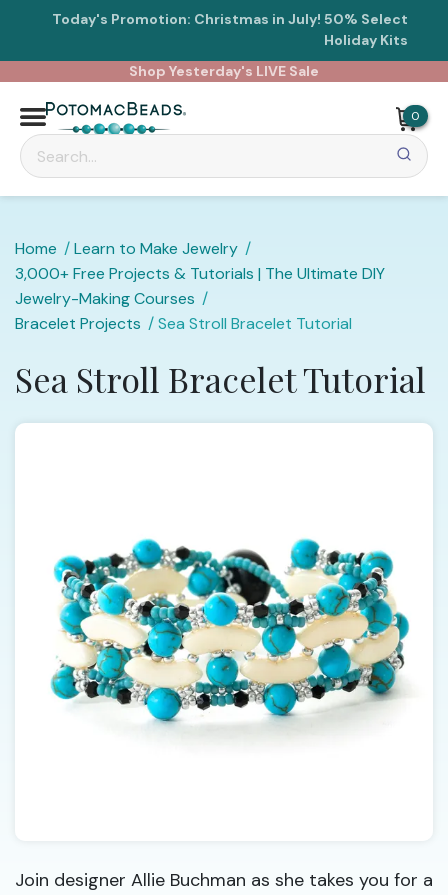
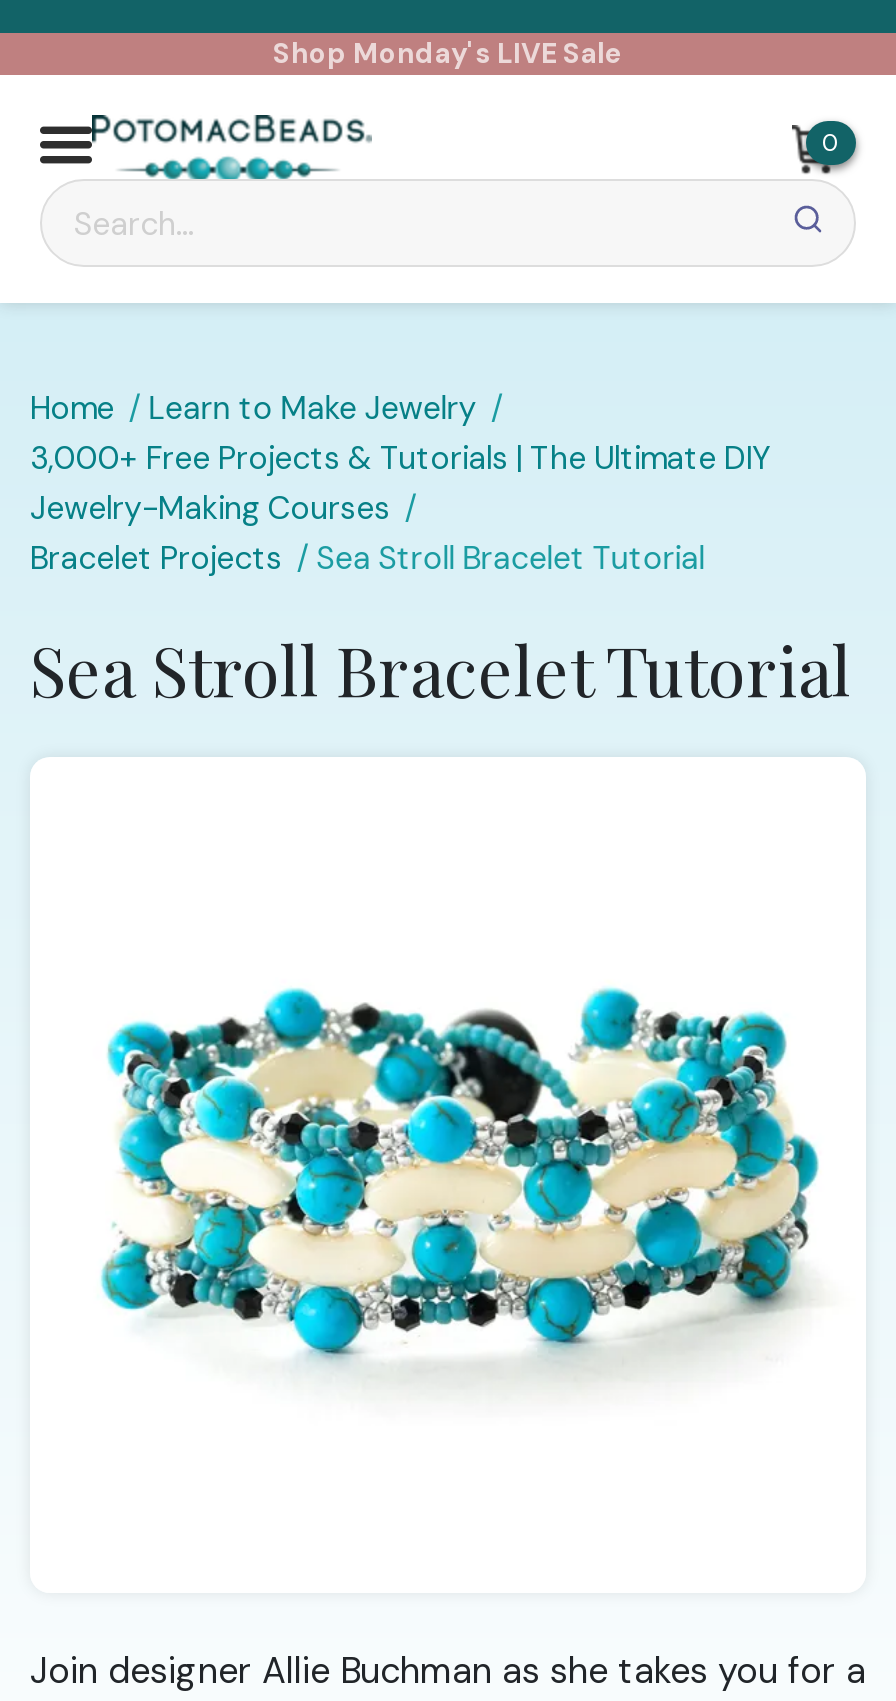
[52,10,408,80] Today's Promotion: Christmas in July! 50% Select | Holiday Kits | Shop Yesterday's LIVE Sale -> [273,35,623,71] Shop Monday's LIVE Sale

